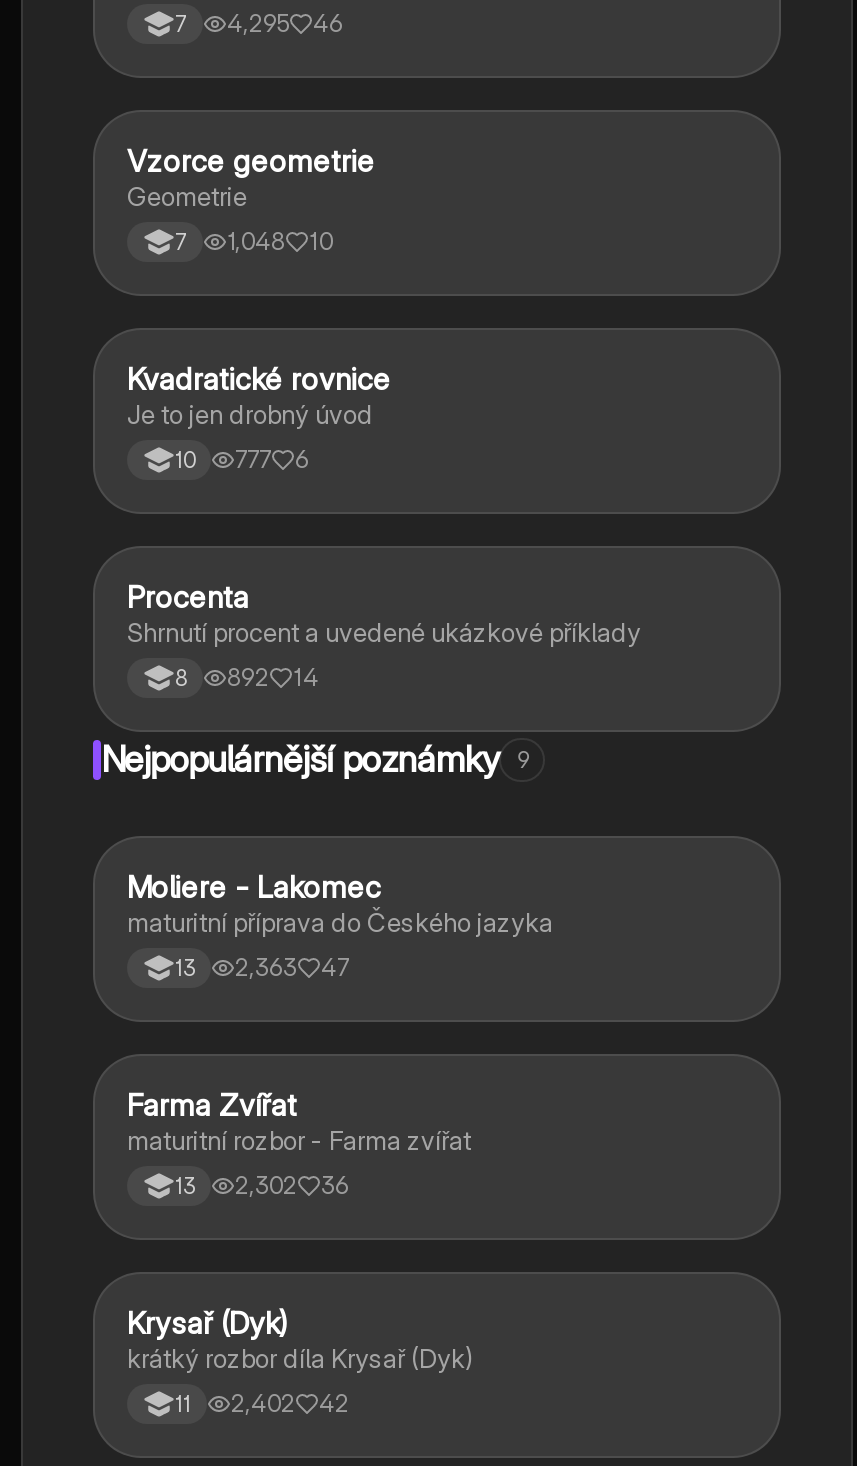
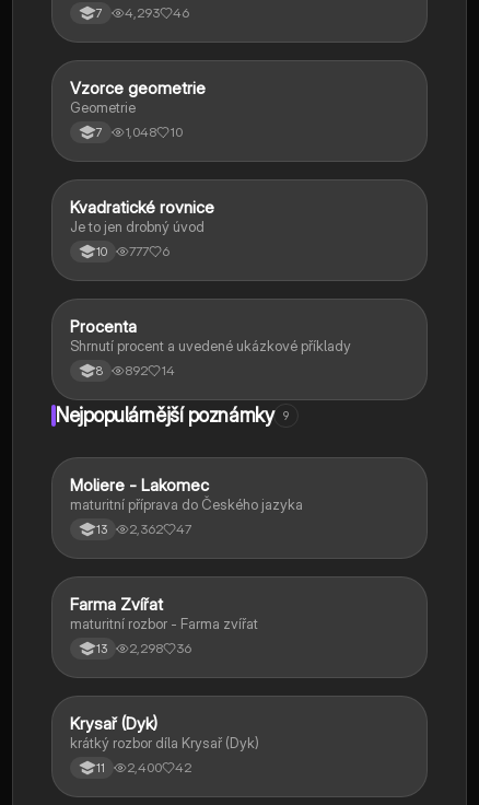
[175,7,343,37] 7 4,295 46 -> [96,4,189,20] 7 4,293 46
[175,951,349,981] 13 2,363 47 -> [96,520,191,536] 13 2,362 47
[175,1169,349,1199] 13 2,302 36 -> [96,639,191,656] 13 2,298 36
[175,1387,349,1417] 11 2,402 42 -> [96,759,191,775] 11 2,400 42

